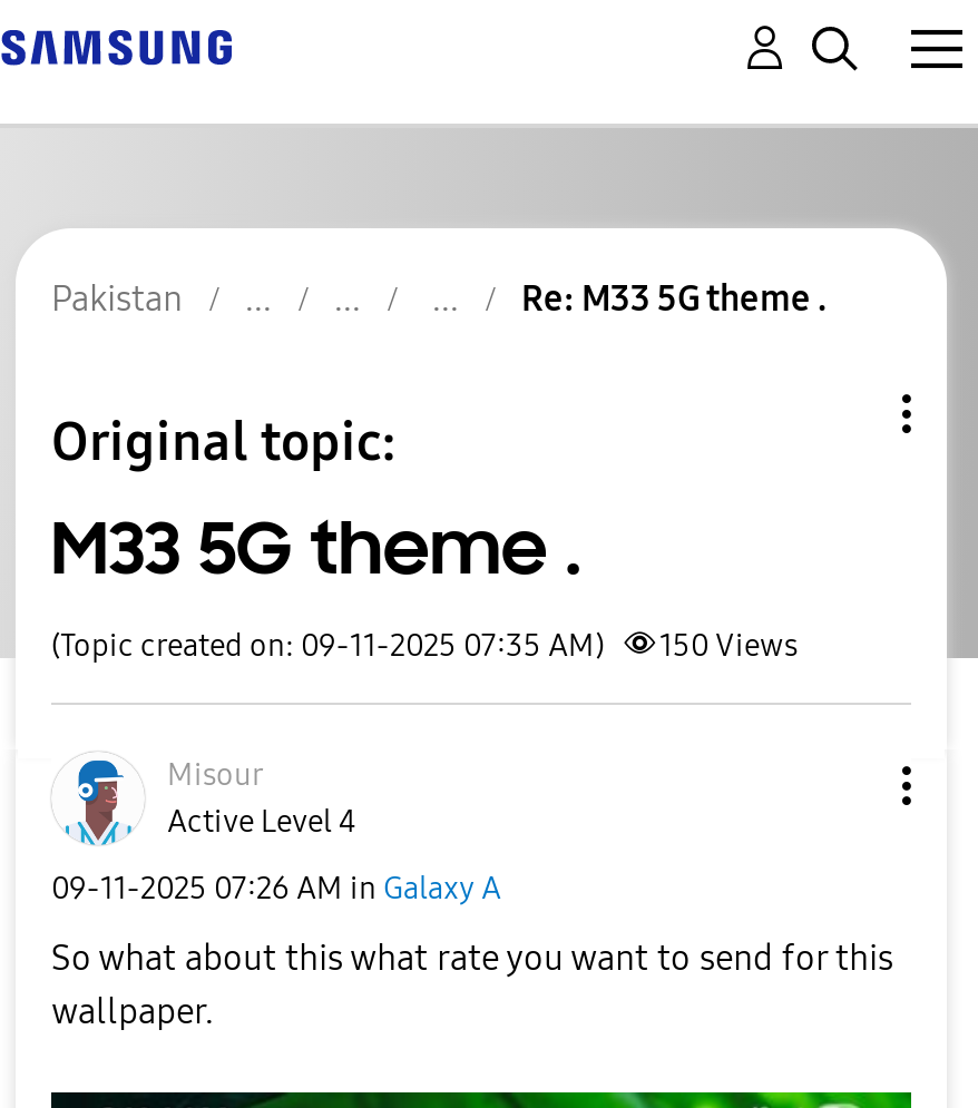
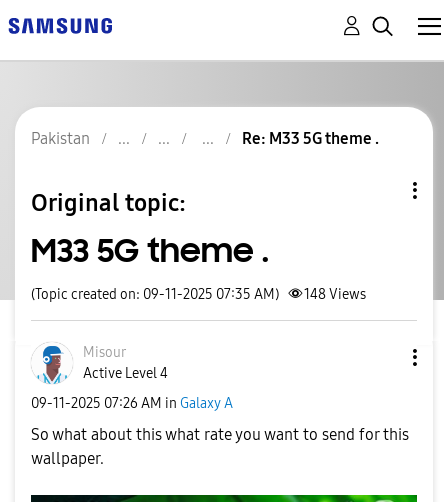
[51,627,798,665] (Topic created on: 09-11-2025 07:35 AM) 150 Views -> [31,286,366,303] (Topic created on: 09-11-2025 07:35 AM) 148 Views

